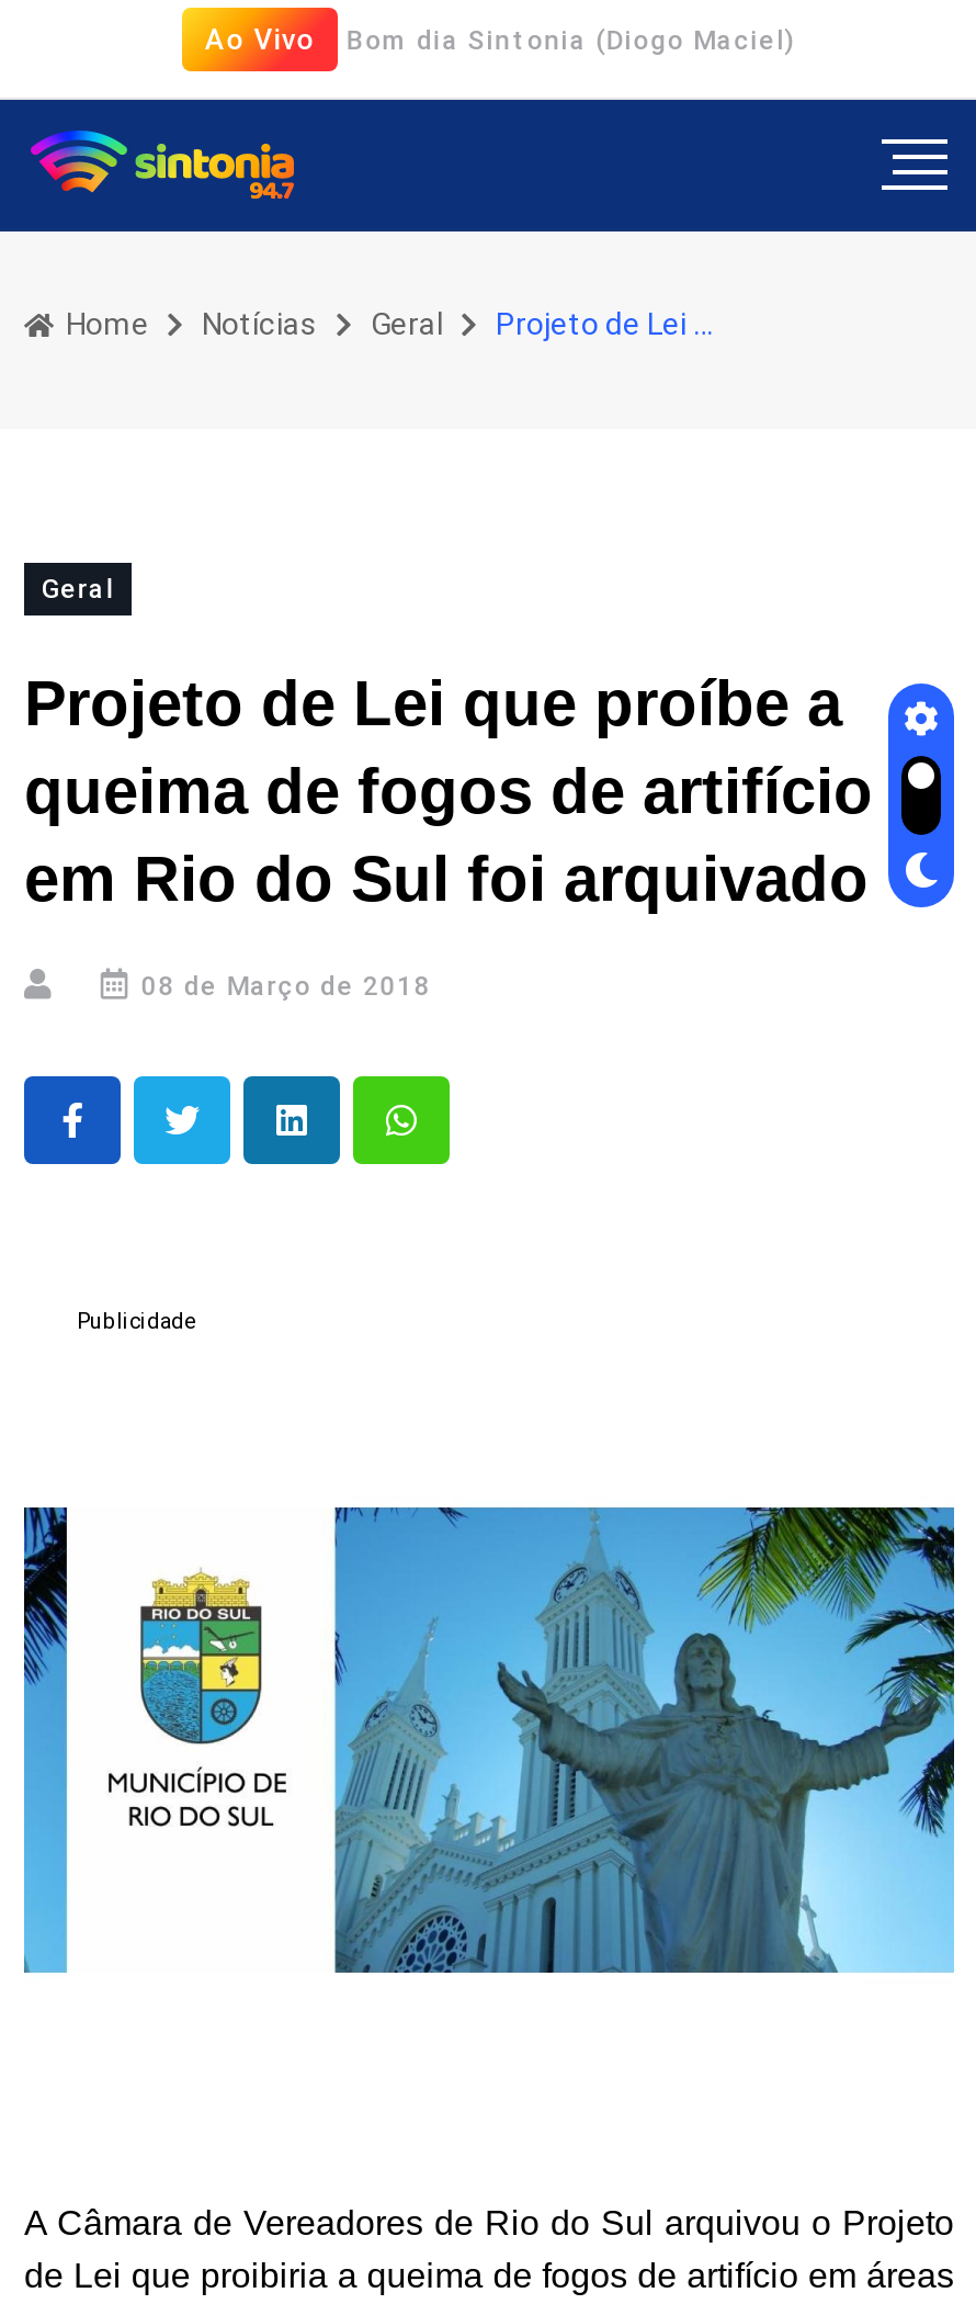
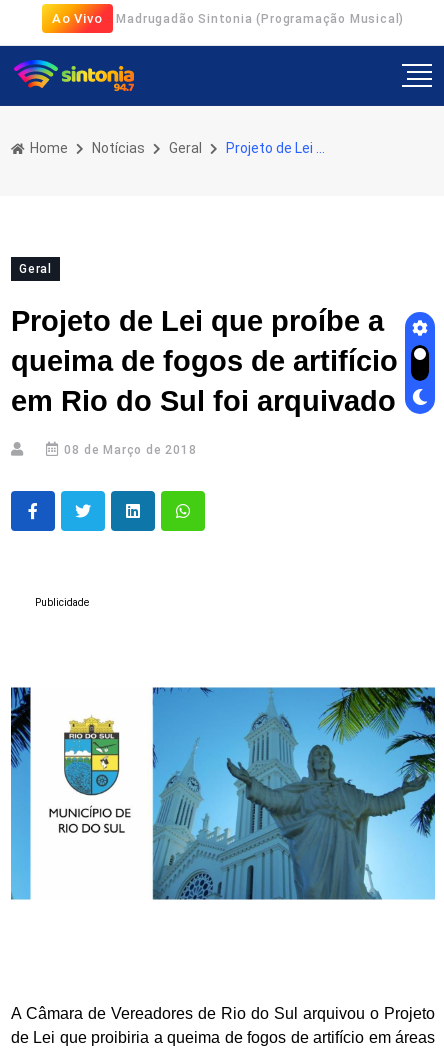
[338,25,795,56] Bom dia Sintonia (Diogo Maciel) -> [112,12,404,26] Madrugadão Sintonia (Programação Musical)

